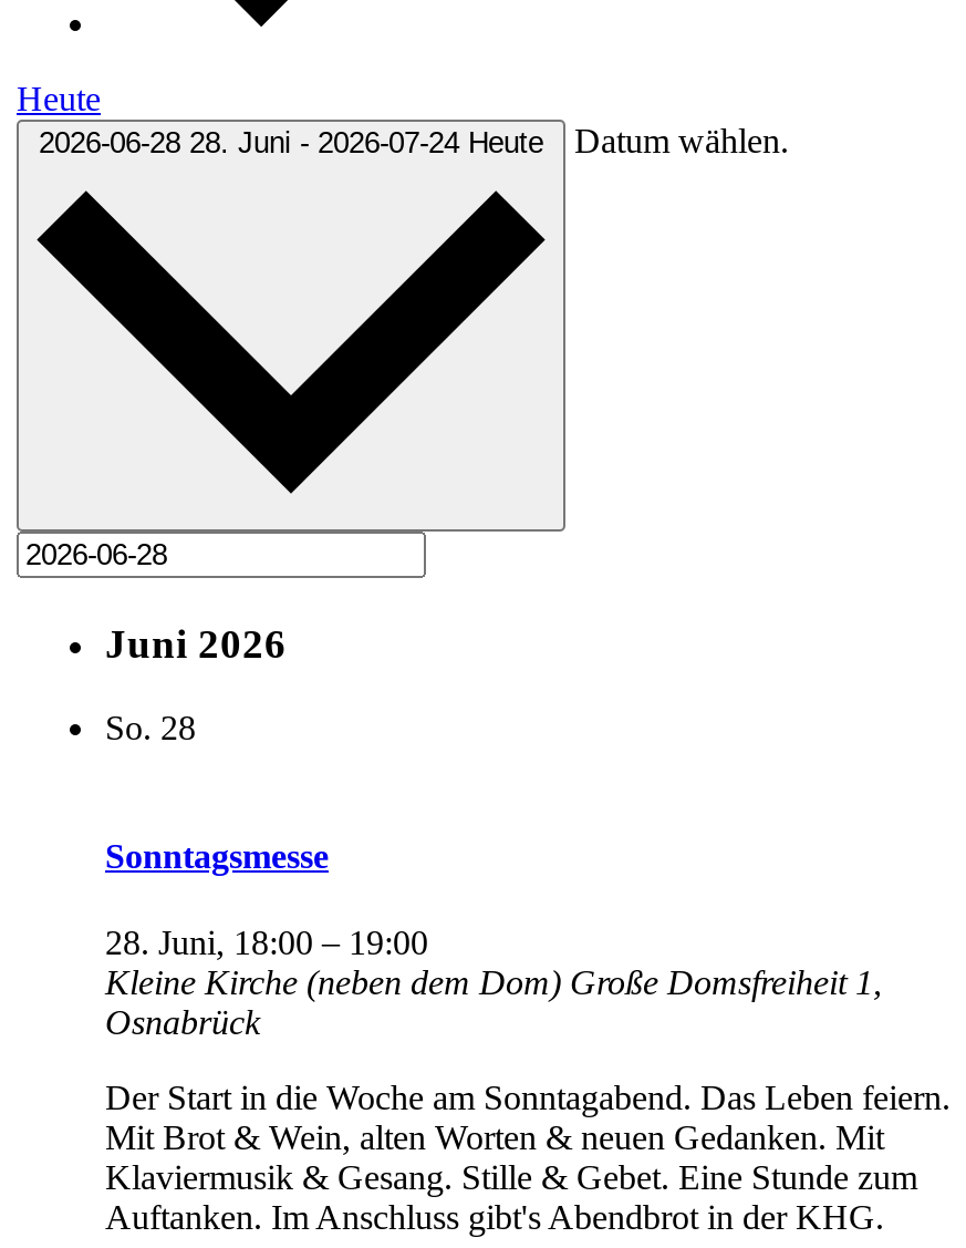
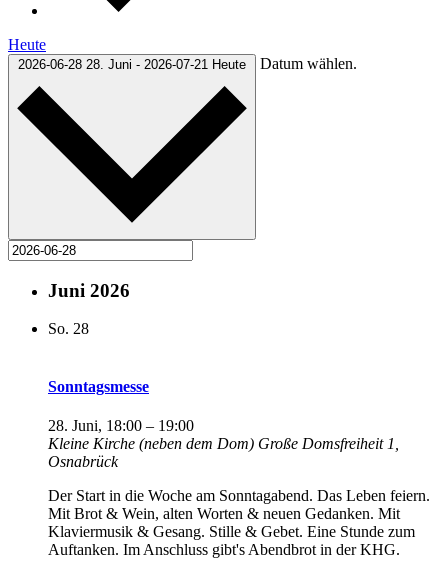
[39,121,789,158] 2026-06-28 28. Juni - 2026-07-24 Heute Datum wählen. -> [18,54,357,71] 2026-06-28 28. Juni - 2026-07-21 Heute Datum wählen.

